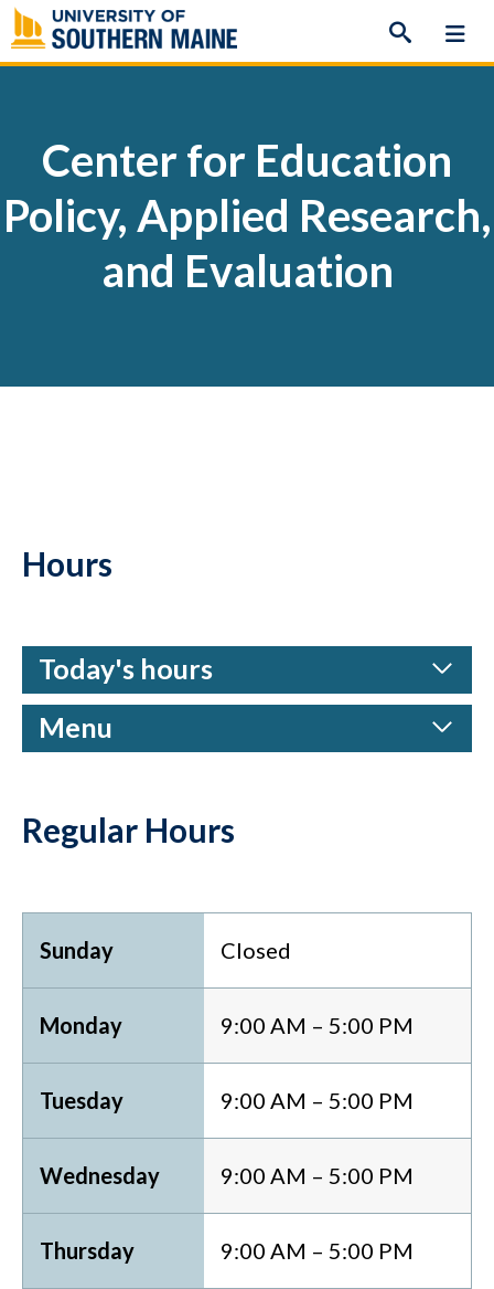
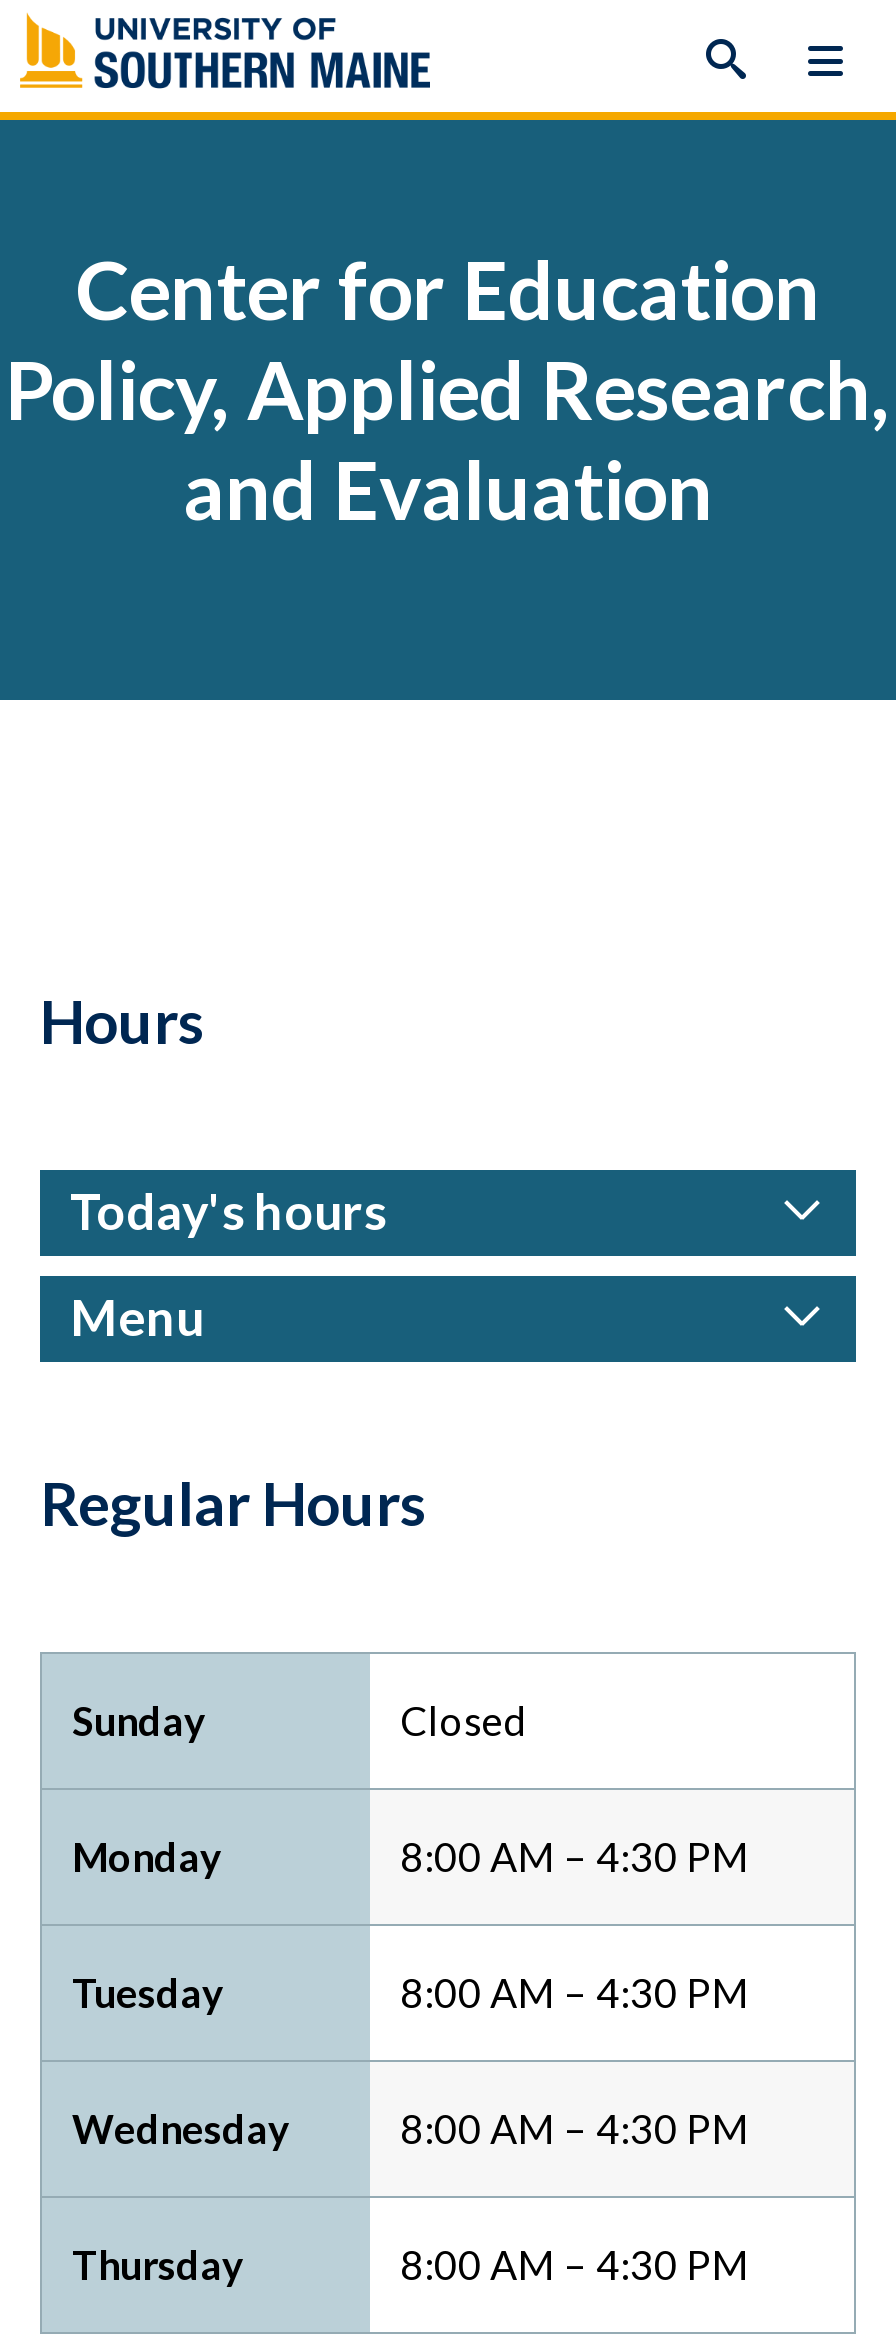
[221,1012,414,1038] 9:00 AM – 5:00 PM -> [400,1832,750,1880] 8:00 AM – 4:30 PM
[221,1087,414,1113] 9:00 AM – 5:00 PM -> [400,1968,750,2016] 8:00 AM – 4:30 PM
[221,1162,414,1188] 9:00 AM – 5:00 PM -> [400,2104,750,2152] 8:00 AM – 4:30 PM
[221,1237,414,1264] 9:00 AM – 5:00 PM -> [400,2240,750,2288] 8:00 AM – 4:30 PM

